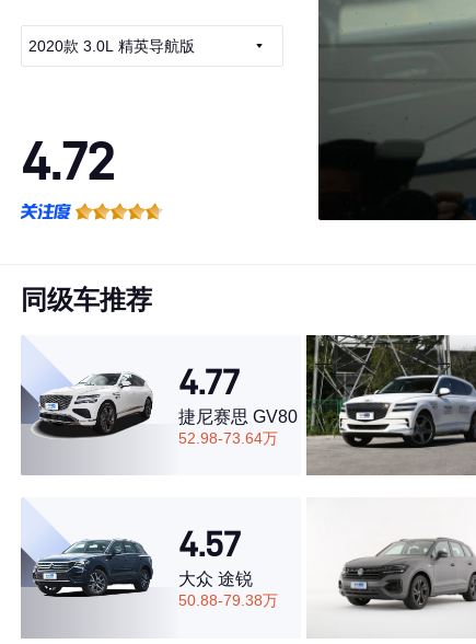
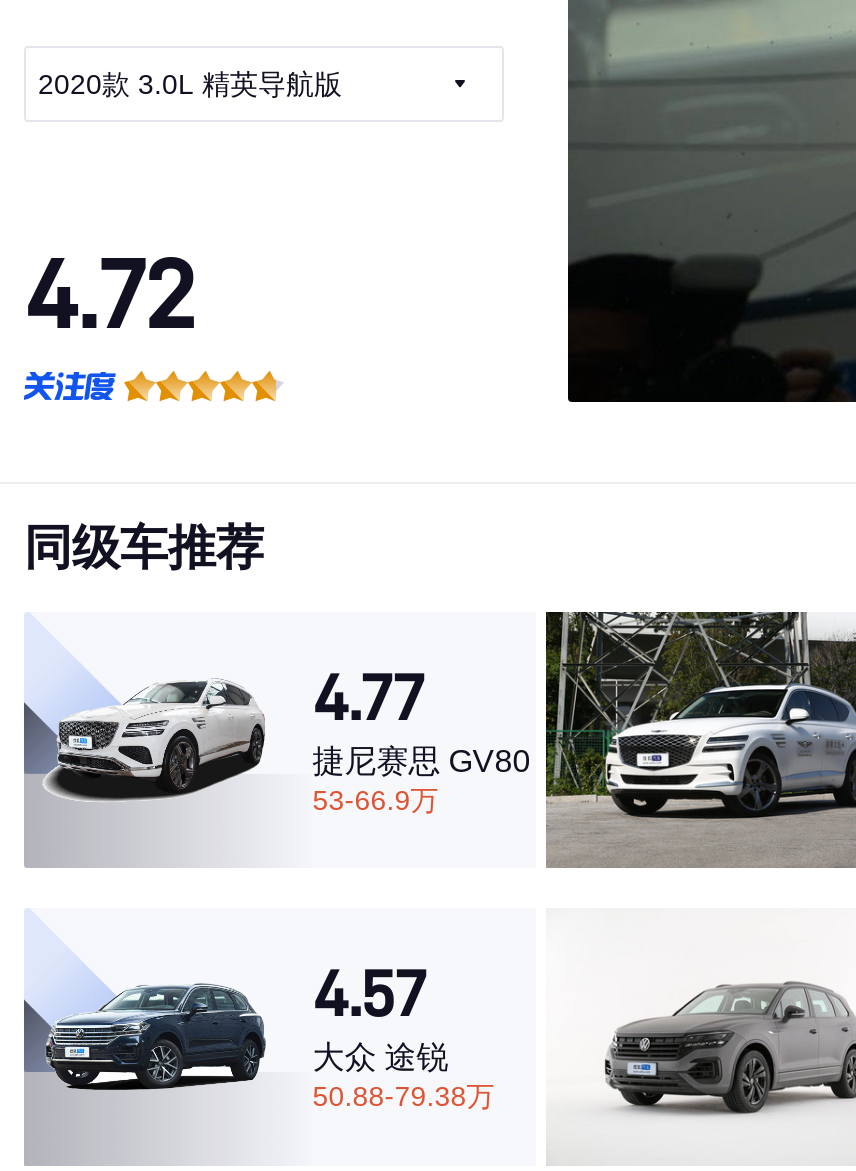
[179,429,278,447] 52.98-73.64万 -> [312,784,438,816] 53-66.9万

